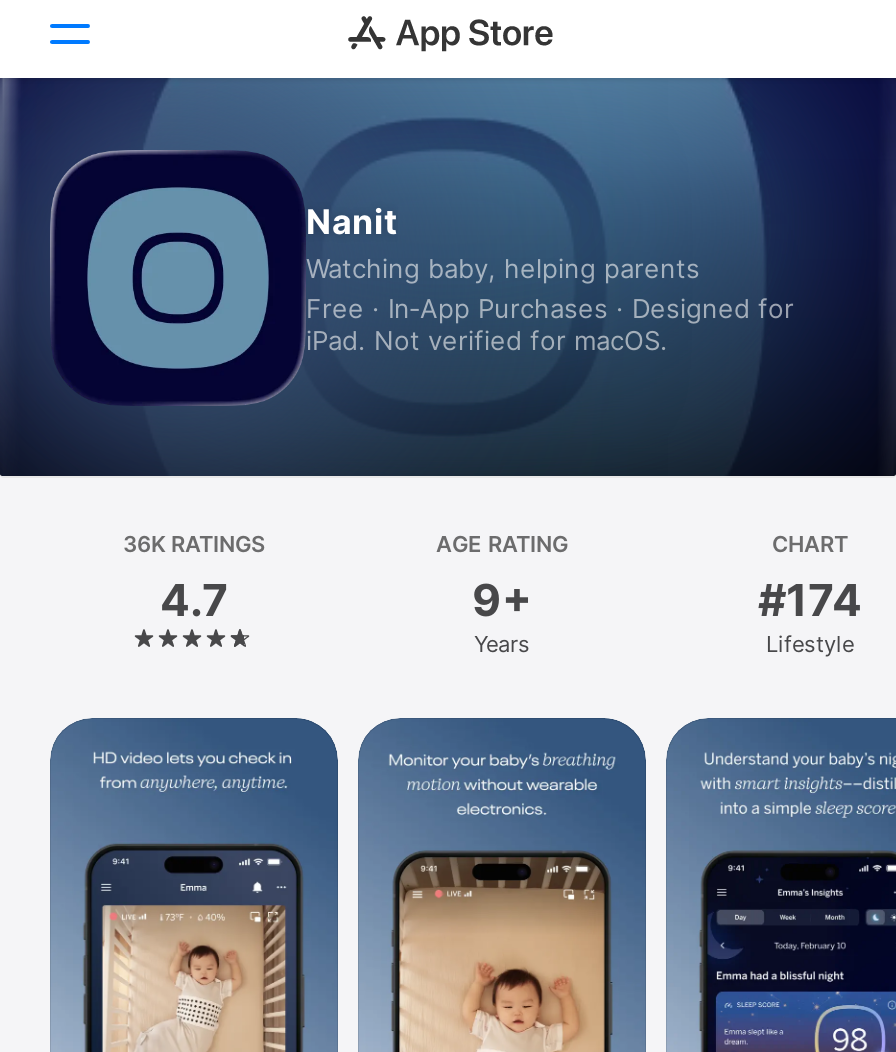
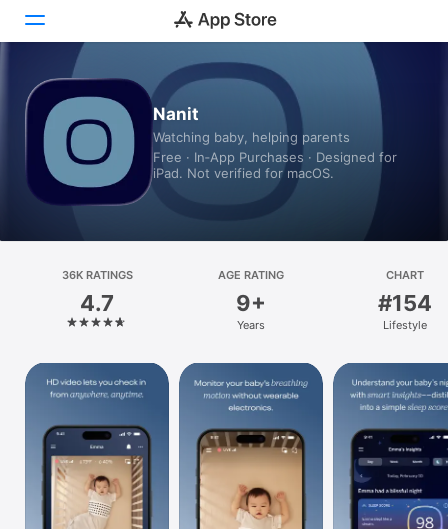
[758,574,862,626] #174 -> [378,290,432,316] #154

